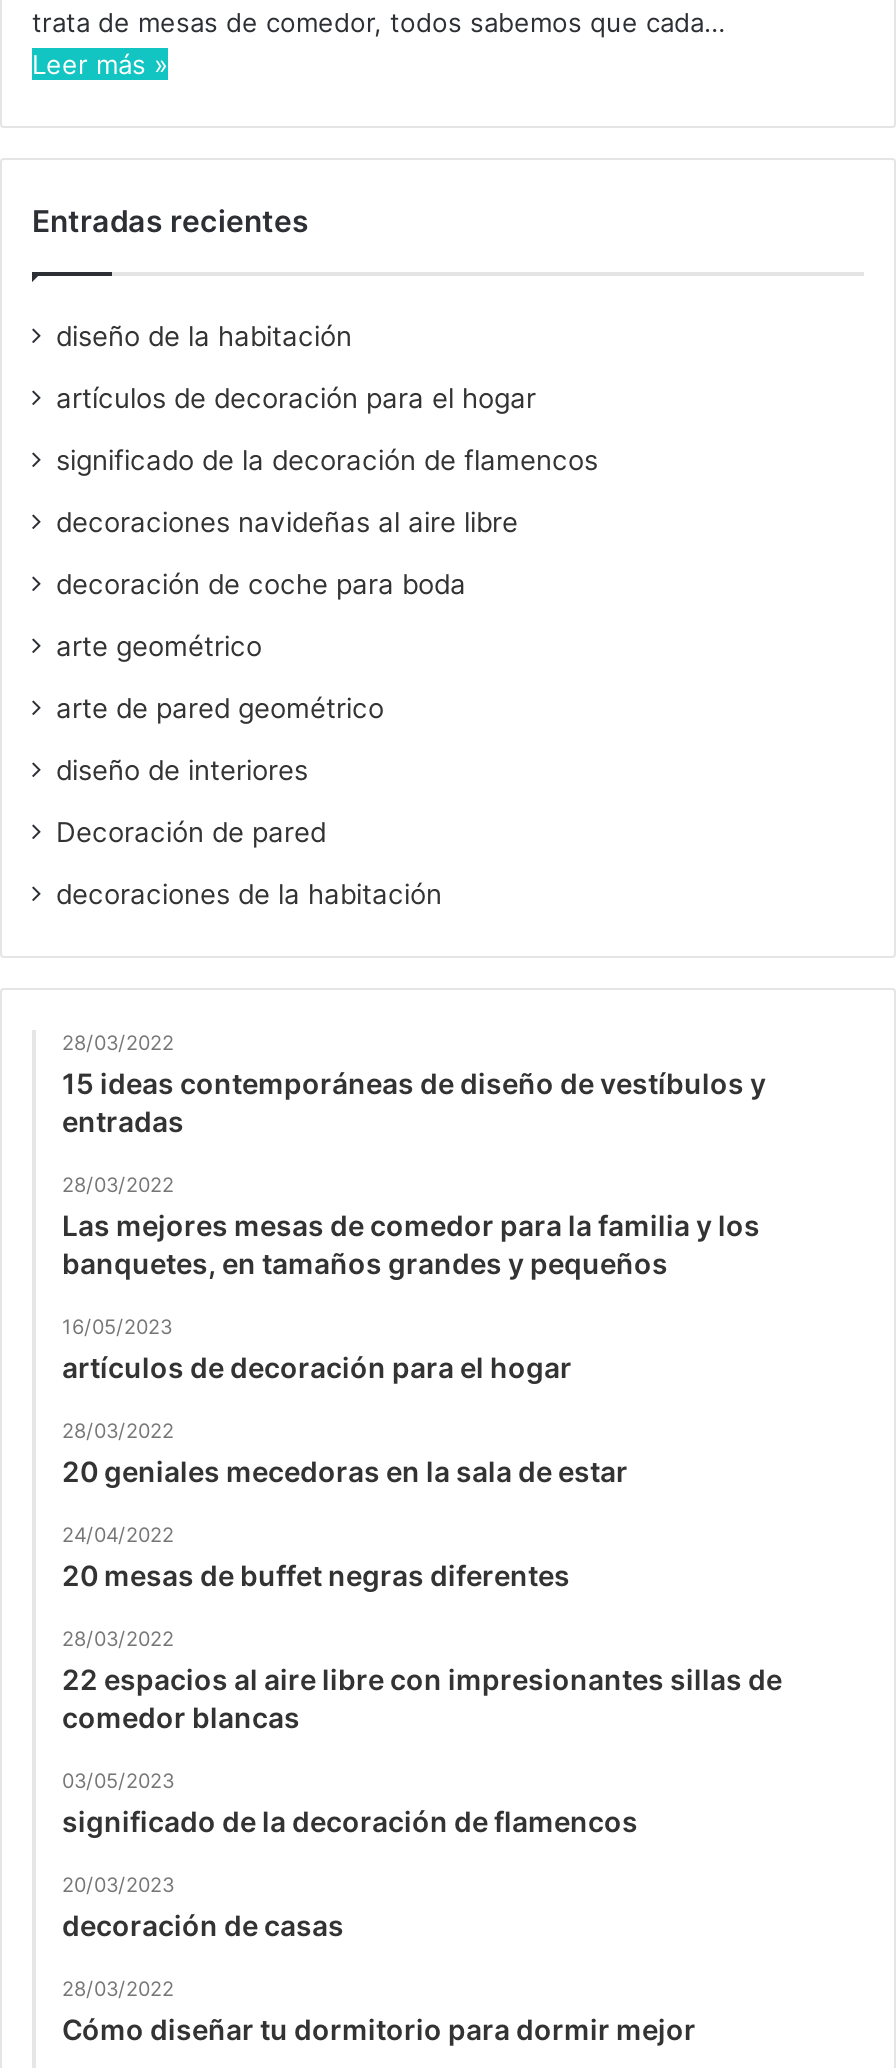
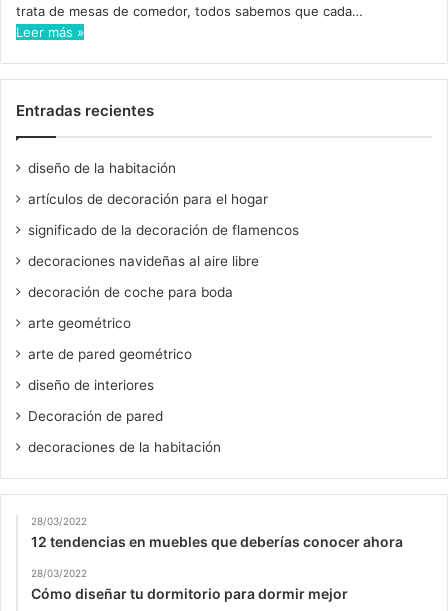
[62,1065,782,1941] 15 ideas contemporáneas de diseño de vestíbulos y | entradas | 28/03/2022 | Las mejores mesas de comedor para la familia y los | banquetes, en tamaños grandes y pequeños | 16/05/2023 | artículos de decoración para el hogar | 28/03/2022 | 20 geniales mecedoras en la sala de estar | 24/04/2022 | 20 mesas de buffet negras diferentes | 28/03/2022 | 22 espacios al aire libre con impresionantes sillas de | comedor blancas | 03/05/2023 | significado de la decoración de flamencos | 20/03/2023 | decoración de casas -> [31,533,403,550] 12 tendencias en muebles que deberías conocer ahora

